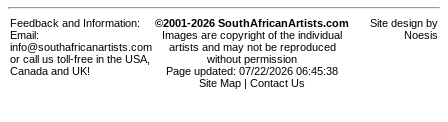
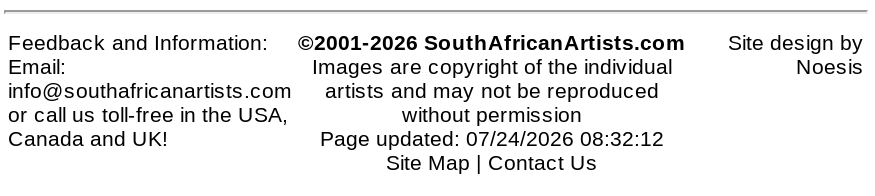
[166,65,338,77] Page updated: 07/22/2026 06:45:38 -> [320,127,664,151] Page updated: 07/24/2026 08:32:12

